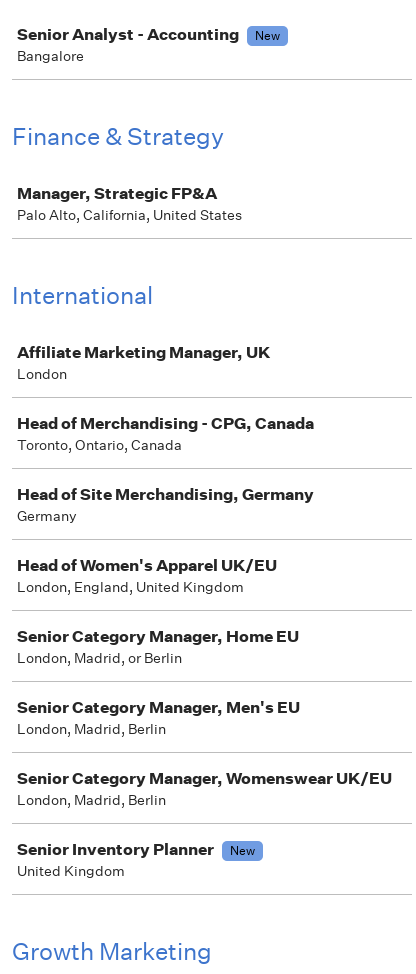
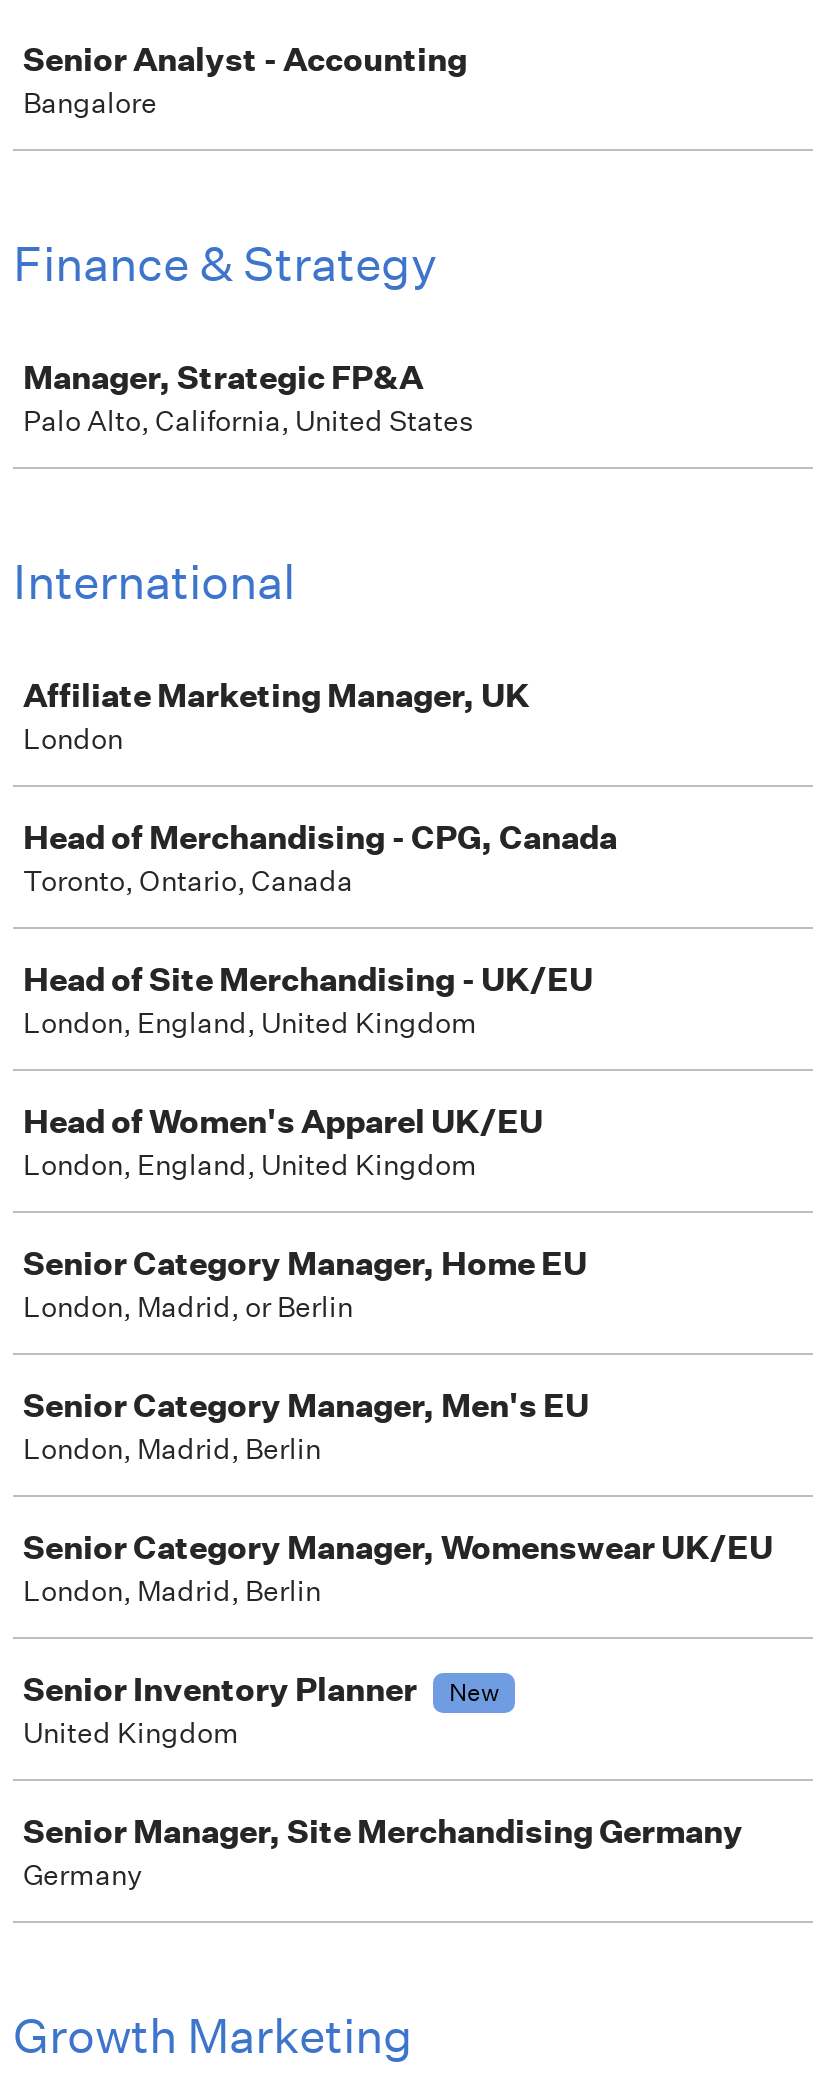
[255,27,280,44] New -> none
[17,484,314,525] Head of Site Merchandising, Germany | Germany -> [23,959,593,1041] Head of Site Merchandising - UK/EU | London, England, United Kingdom
none -> [23,1811,743,1893] Senior Manager, Site Merchandising Germany | Germany

